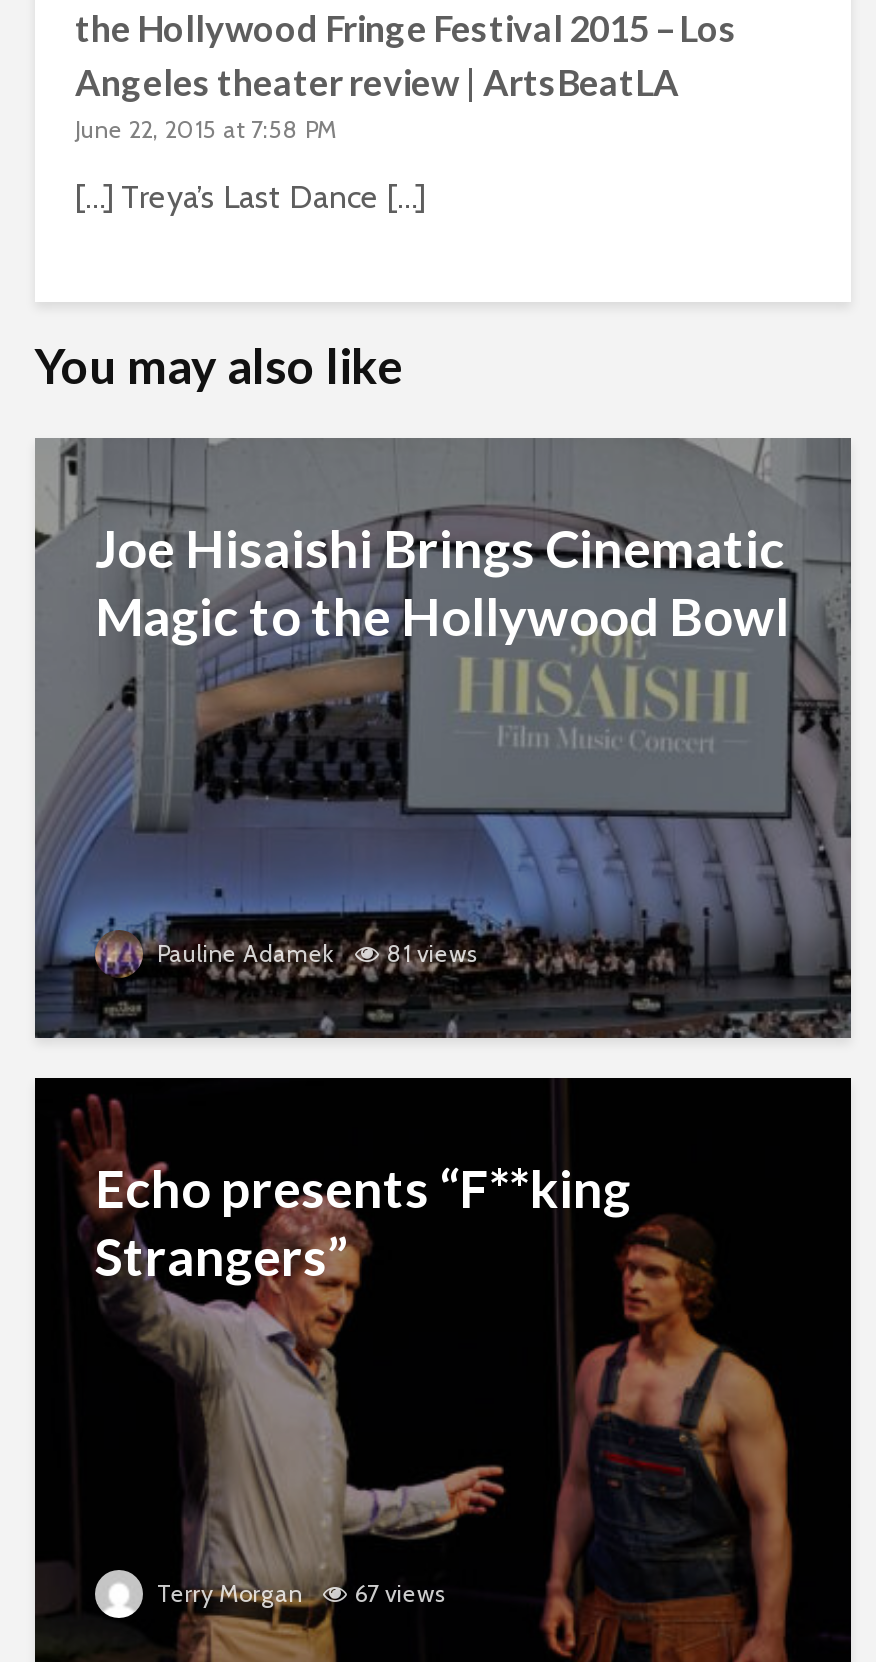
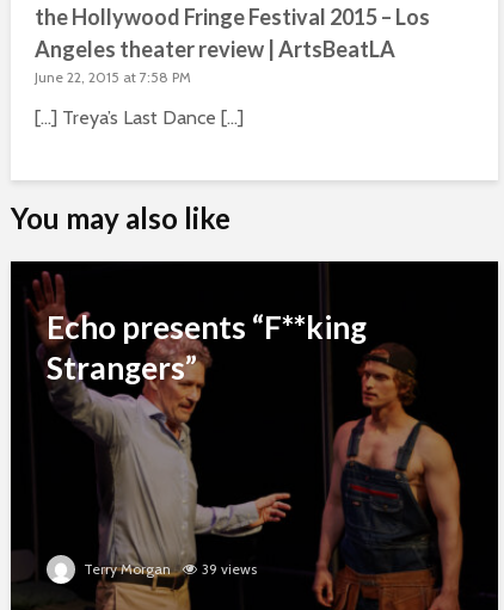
[33,436,851,1040] [image] | Joe Hisaishi Brings Cinematic | Magic to the Hollywood Bowl -> none
[151,938,477,968] Pauline Adamek | 81 views -> none
[151,1578,445,1608] Terry Morgan 67 views -> [80,560,257,578] Terry Morgan 39 views

